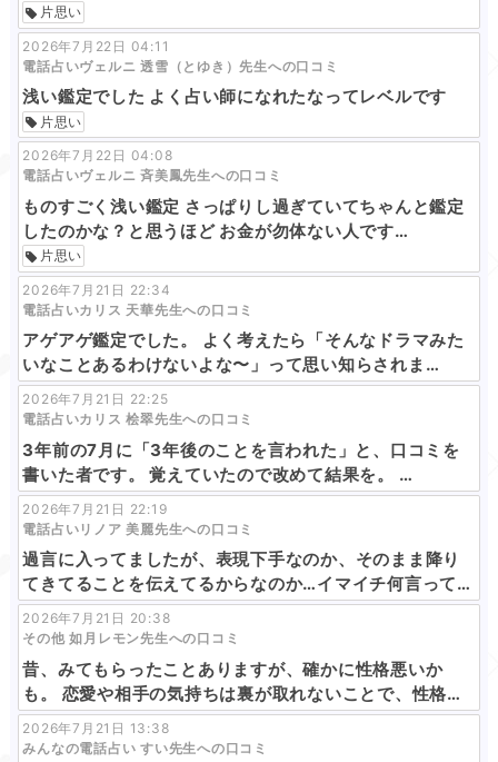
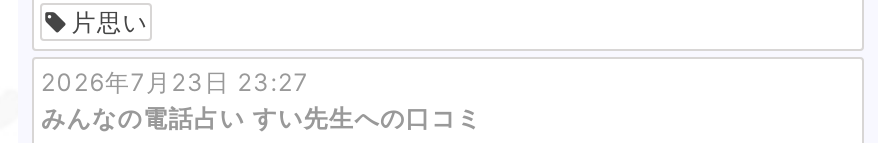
[23,37,471,736] 2026年7月22日 04:11 | 電話占いヴェルニ 透雪（とゆき）先生への口コミ | 浅い鑑定でした よく占い師になれたなってレベルです | 片思い | 2026年7月22日 04:08 | 電話占いヴェルニ 斉美鳳先生への口コミ | ものすごく浅い鑑定 さっぱりし過ぎていてちゃんと鑑定 | したのかな？と思うほど お金が勿体ない人です… | 片思い | 2026年7月21日 22:34 | 電話占いカリス 天華先生への口コミ | アゲアゲ鑑定でした。 よく考えたら「そんなドラマみた | いなことあるわけないよな〜」って思い知らされま… | 2026年7月21日 22:25 | 電話占いカリス 桧翠先生への口コミ | 3年前の7月に「3年後のことを言われた」と、口コミを | 書いた者です。 覚えていたので改めて結果を。 … | 2026年7月21日 22:19 | 電話占いリノア 美麗先生への口コミ | 過言に入ってましたが、表現下手なのか、そのまま降り | てきてることを伝えてるからなのか…イマイチ何言って… | 2026年7月21日 20:38 | その他 如月レモン先生への口コミ | 昔、みてもらったことありますが、確かに性格悪いか | も。 恋愛や相手の気持ちは裏が取れないことで、性格… | 2026年7月21日 13:38 -> [41,67,309,97] 2026年7月23日 23:27

